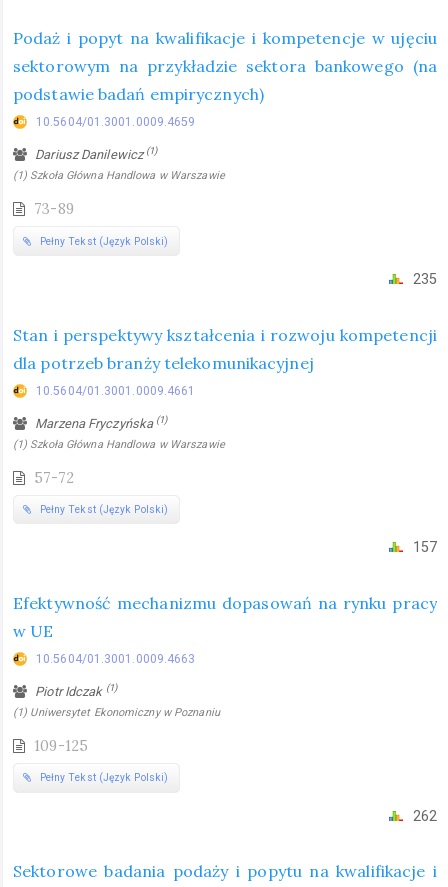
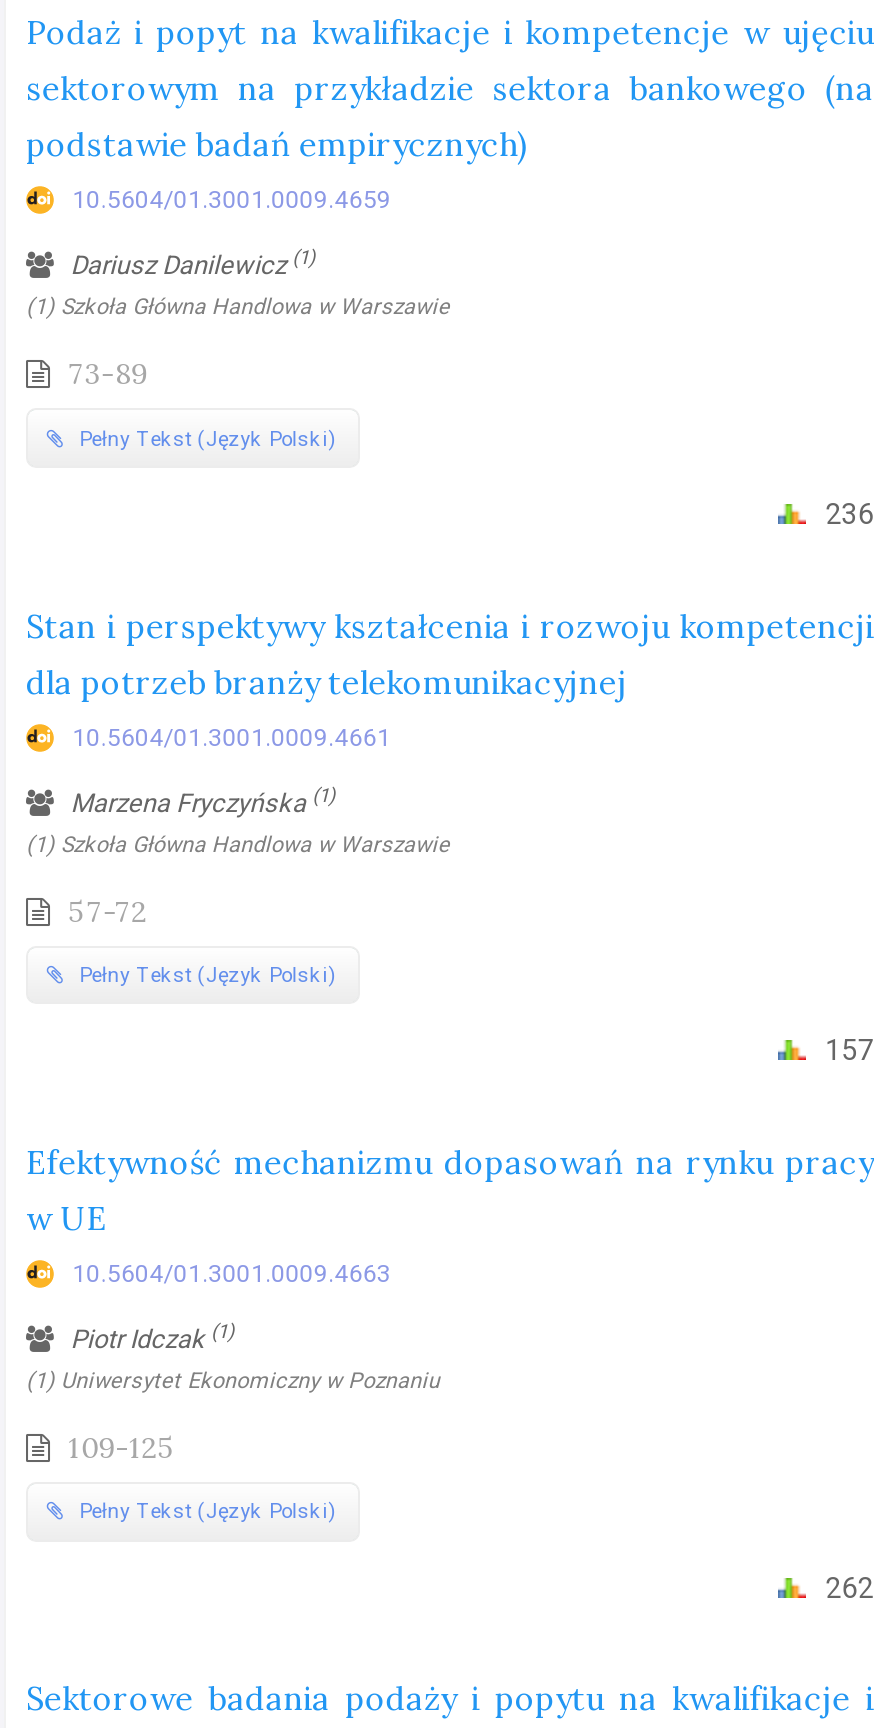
[413,271,437,287] 235 -> [825,498,874,530] 236

